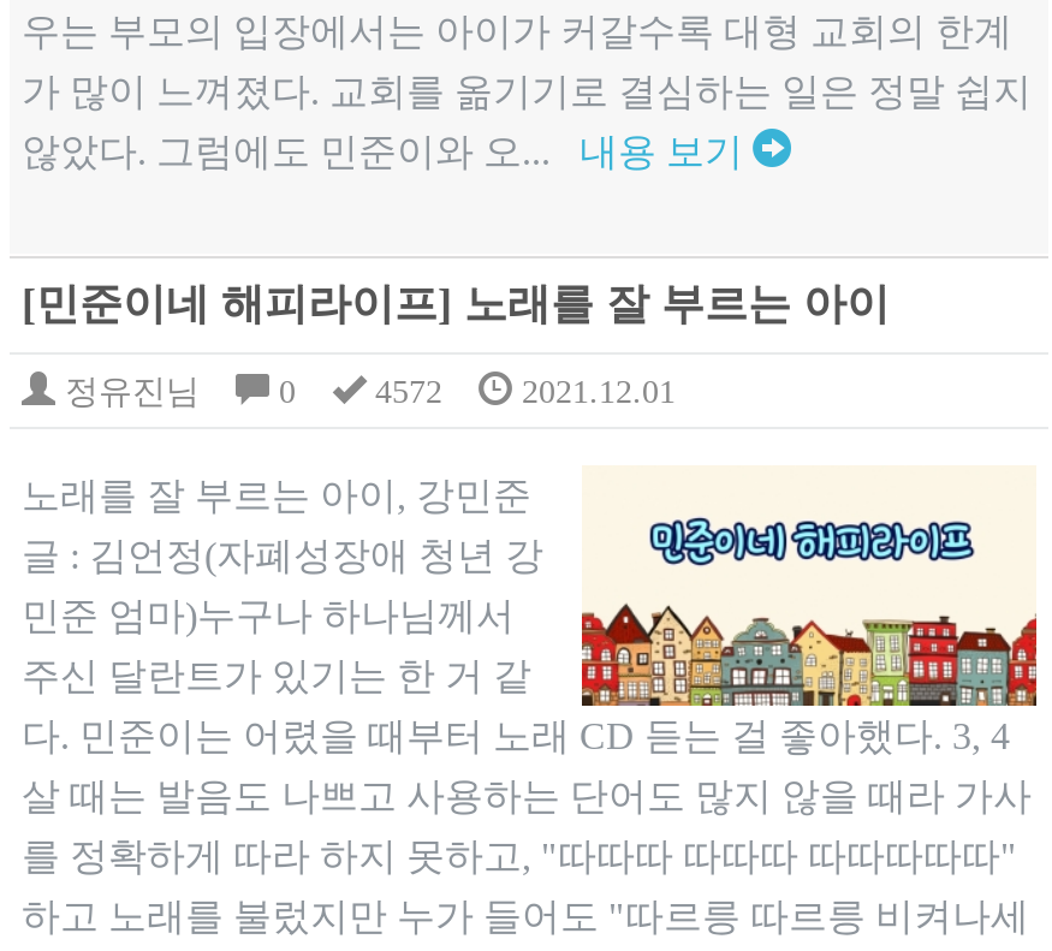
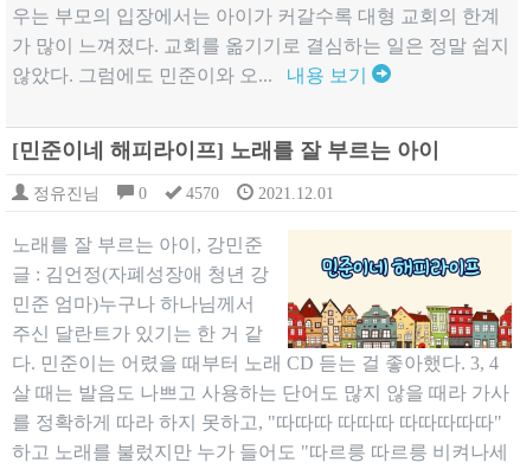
[365,374,442,410] 4572 -> [181,185,219,203] 4570

